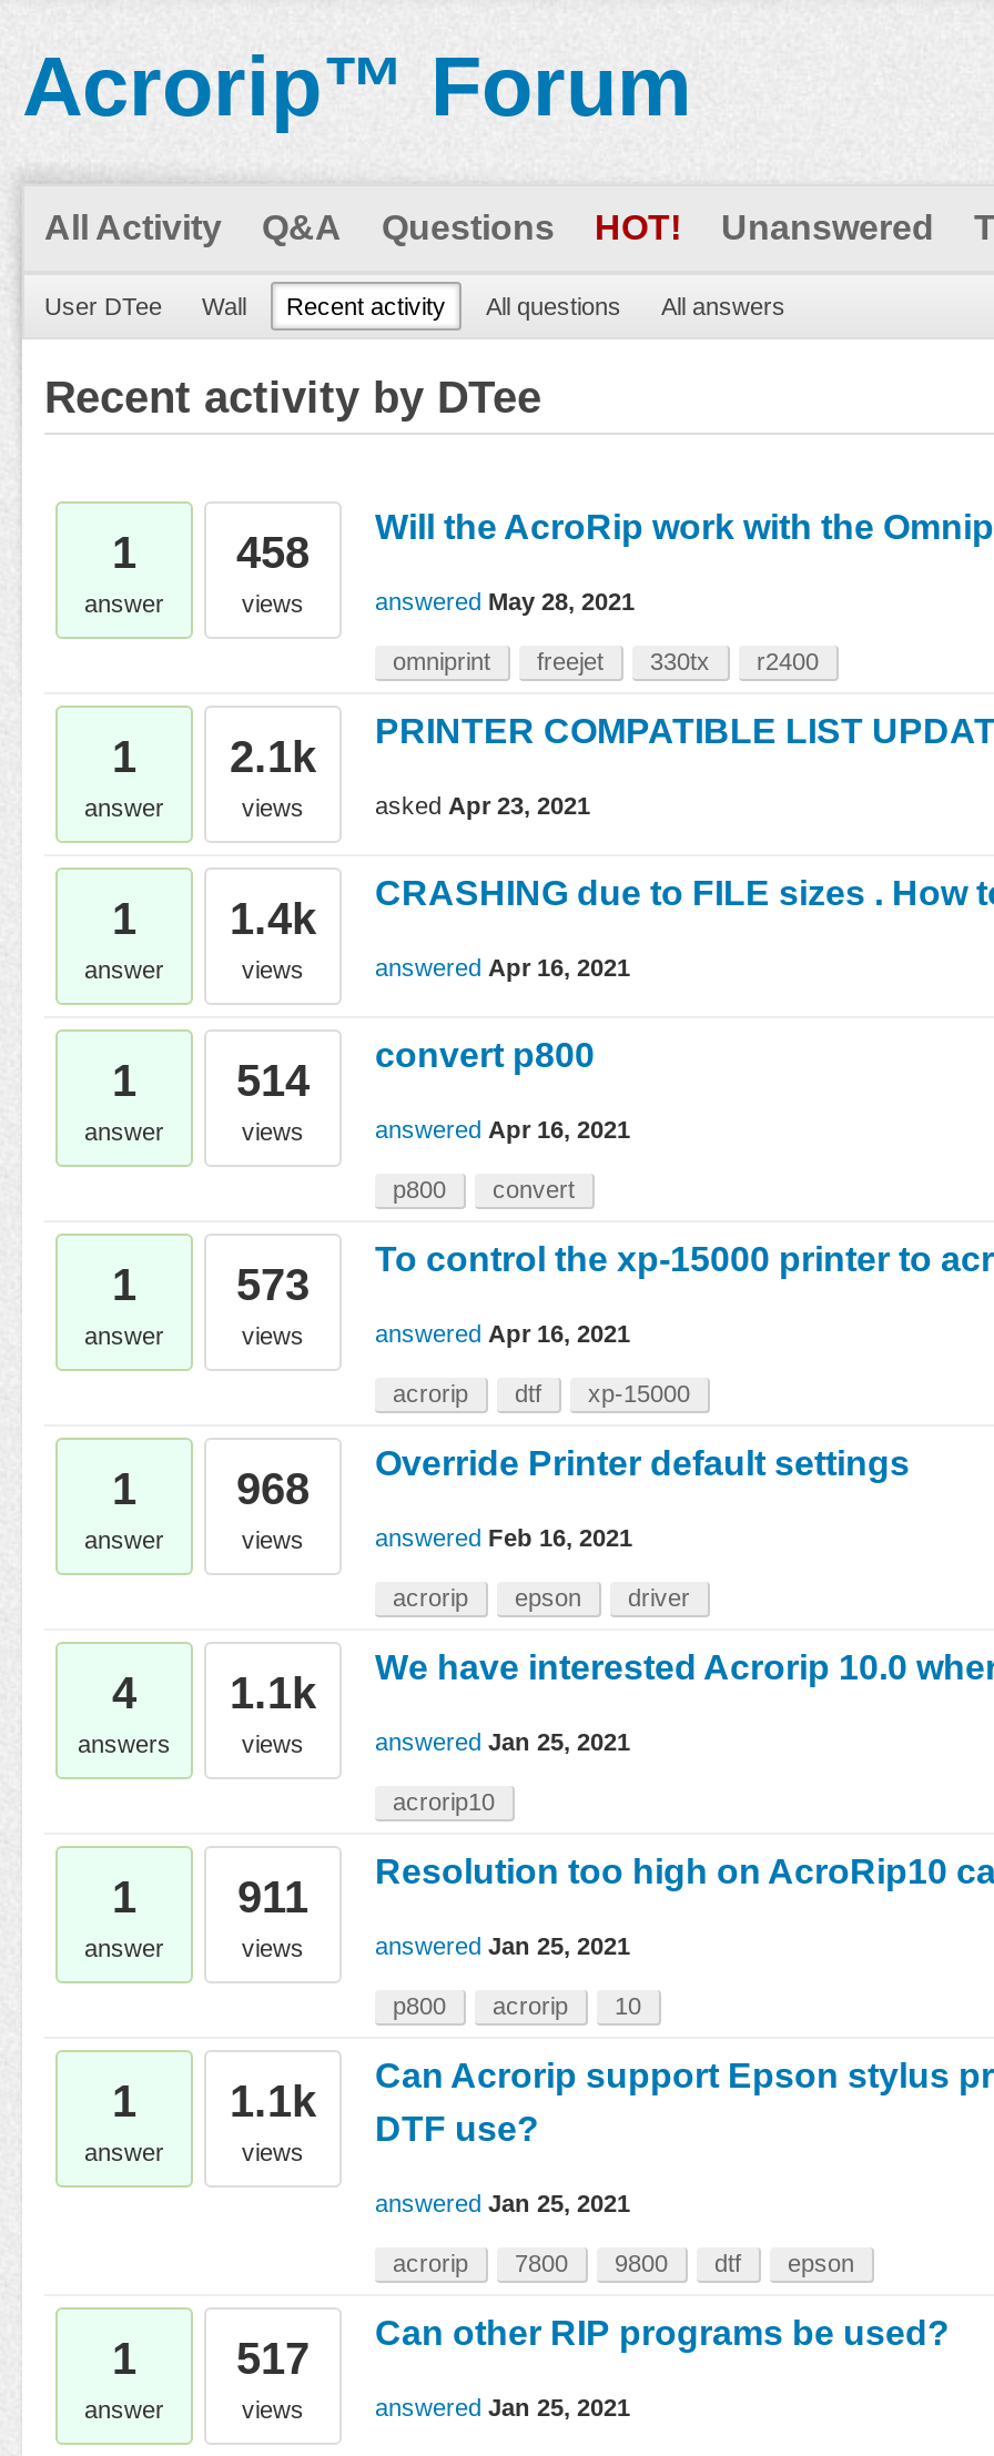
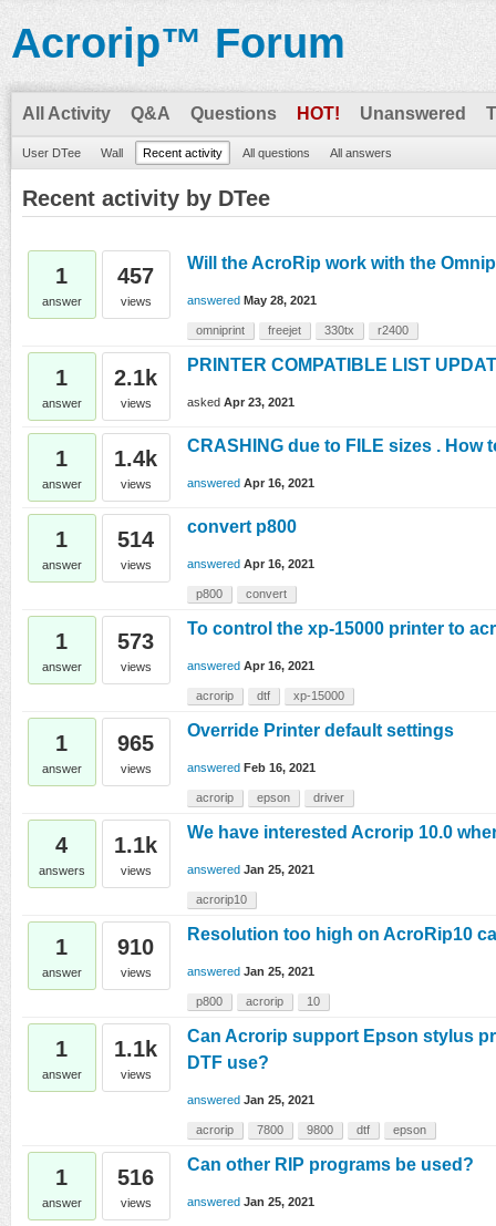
[236,528,310,577] 458 -> [118,264,154,288] 457
[236,1464,310,1513] 968 -> [118,731,154,755] 965
[237,1873,308,1921] 911 -> [118,935,154,959] 910
[236,2334,310,2383] 517 -> [118,1165,154,1189] 516

